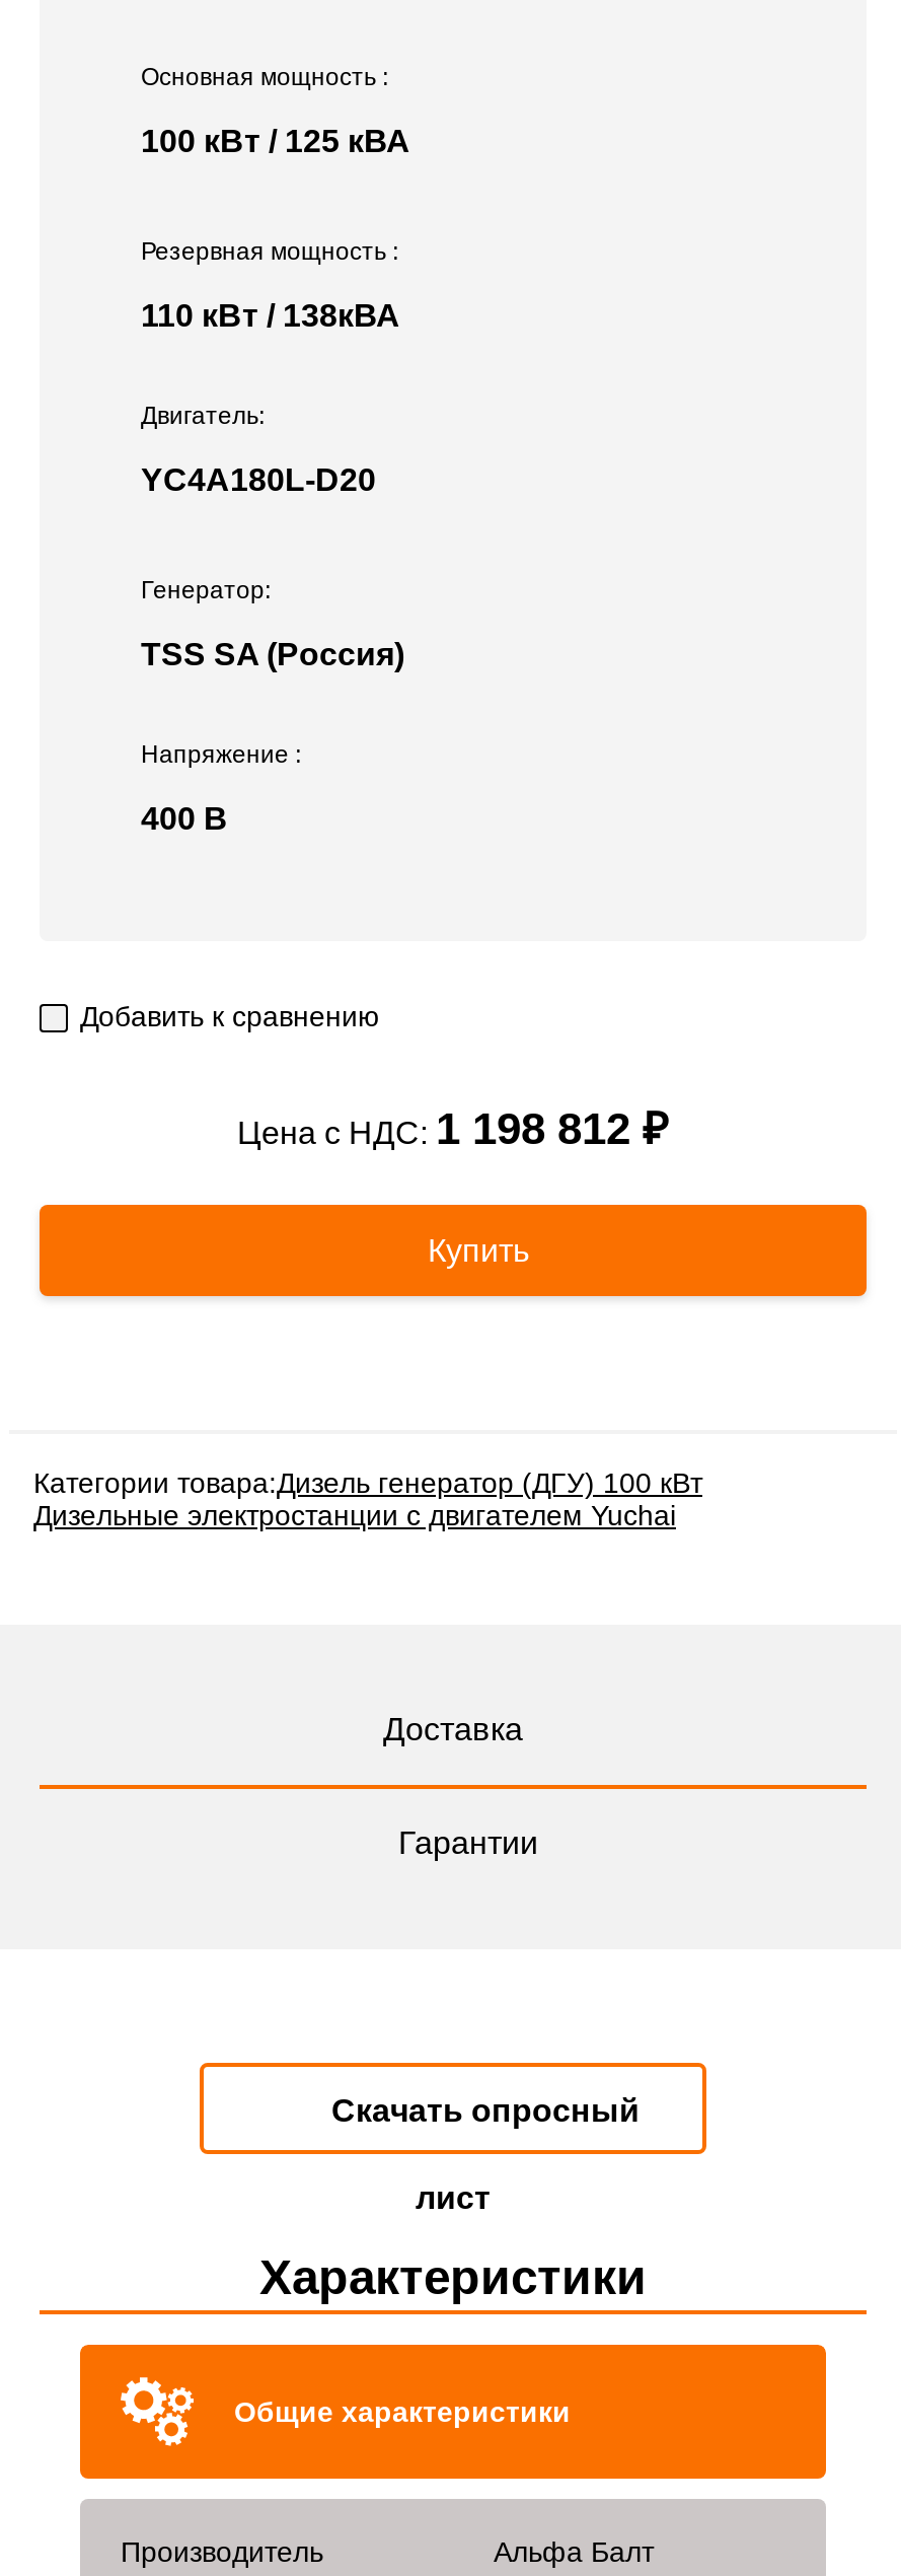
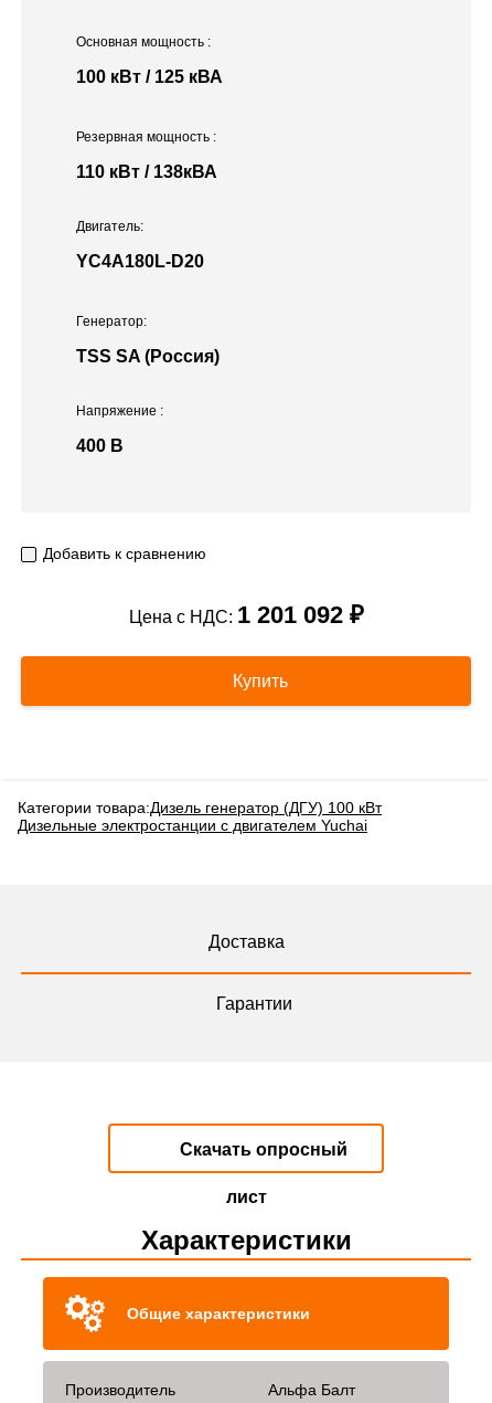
[237,1104,669,1155] Цена с НДС: 1 198 812 ₽ -> [129,601,363,629] Цена с НДС: 1 201 092 ₽

